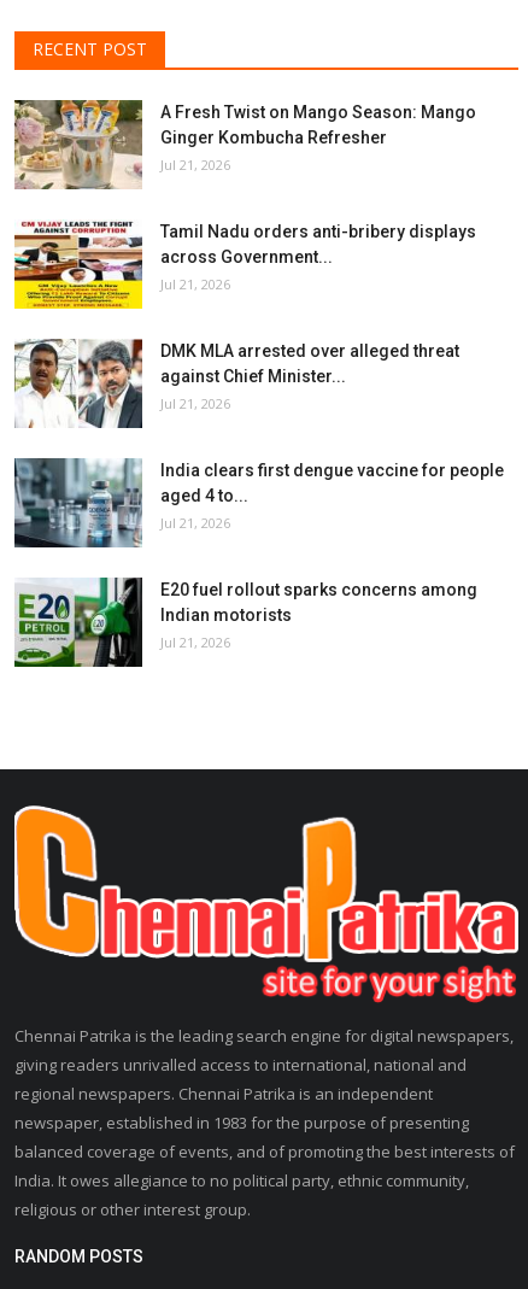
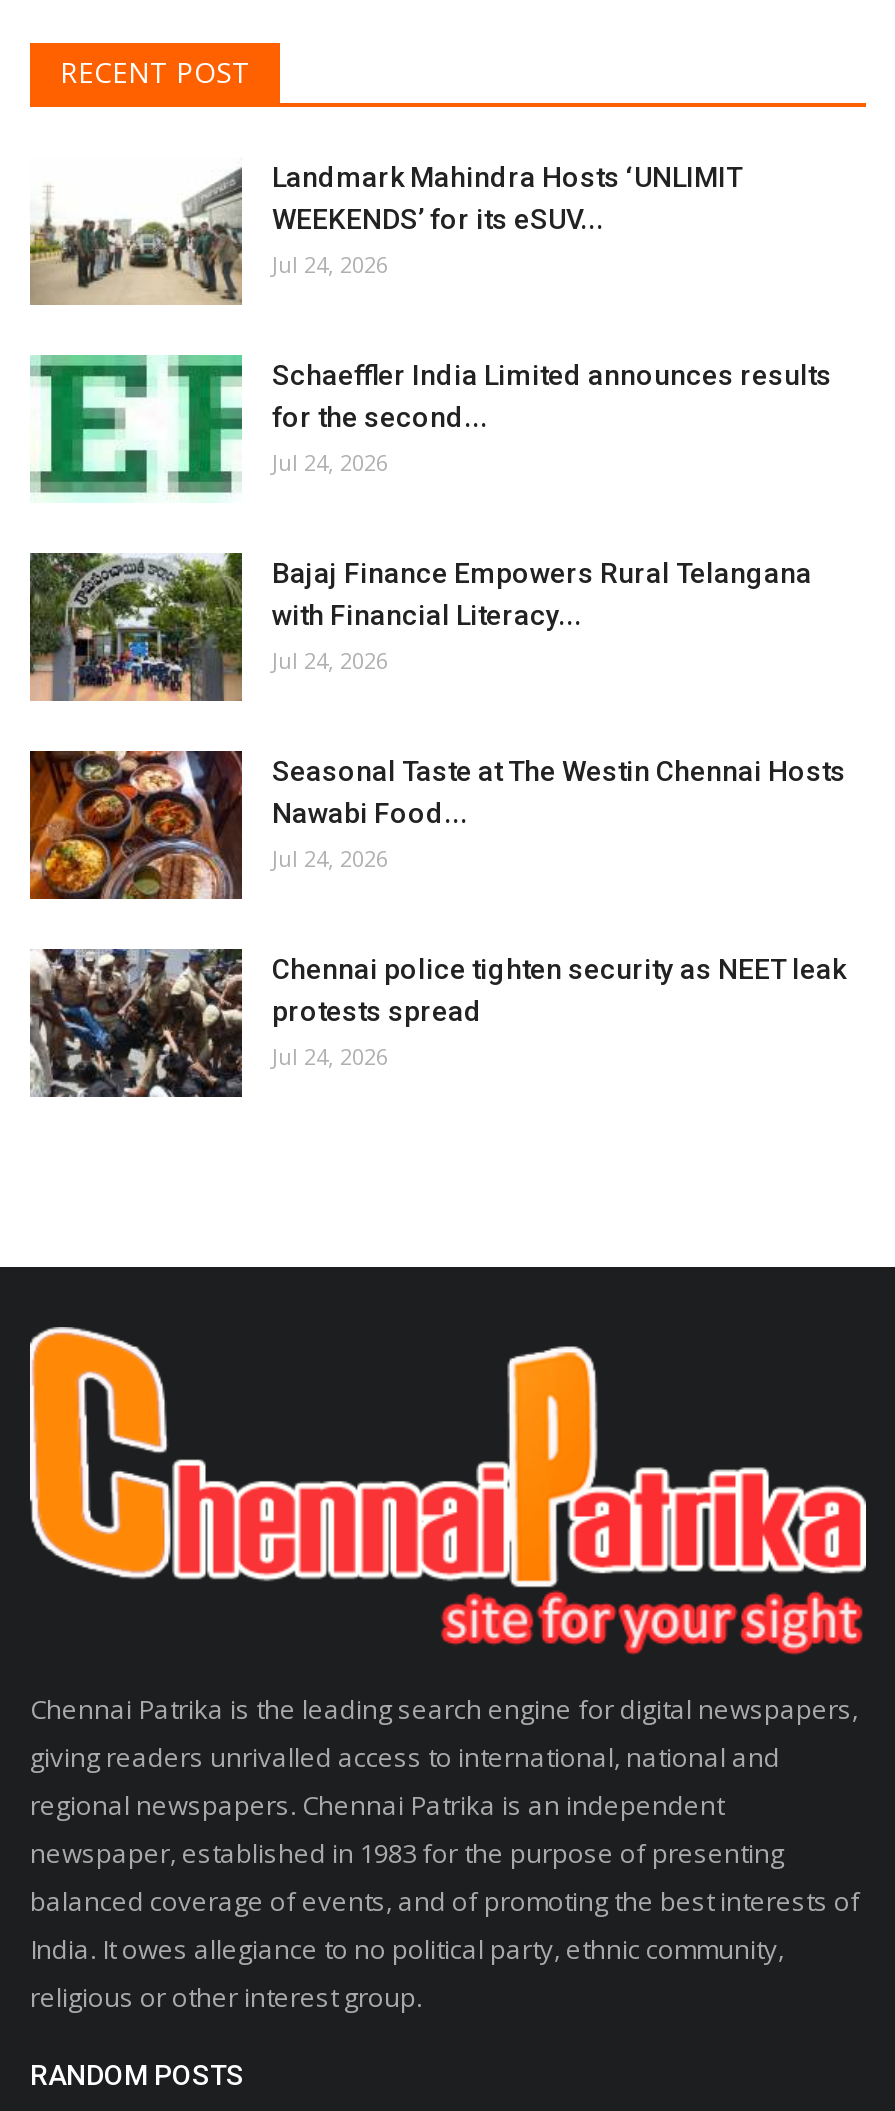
[13,99,476,189] [image] | A Fresh Twist on Mango Season: Mango | Ginger Kombucha Refresher | Jul 21, 2026 -> [30,157,742,305] [image] | Landmark Mahindra Hosts ‘UNLIMIT | WEEKENDS’ for its eSUV... | Jul 24, 2026
[13,219,476,310] [image] | Tamil Nadu orders anti-bribery displays | across Government... | Jul 21, 2026 -> [30,353,832,503] [image] | Schaeffler India Limited announces results | for the second... | Jul 24, 2026
[13,339,459,429] [image] | DMK MLA arrested over alleged threat | against Chief Minister... | Jul 21, 2026 -> [28,551,812,703] [image] | Bajaj Finance Empowers Rural Telangana | with Financial Literacy... | Jul 24, 2026
[13,457,504,549] [image] | India clears first dengue vaccine for people | aged 4 to... | Jul 21, 2026 -> [28,749,846,901] [image] | Seasonal Taste at The Westin Chennai Hosts | Nawabi Food... | Jul 24, 2026
[14,578,477,668] [image] | E20 fuel rollout sparks concerns among | Indian motorists | Jul 21, 2026 -> [28,947,846,1099] [image] | Chennai police tighten security as NEET leak | protests spread | Jul 24, 2026

